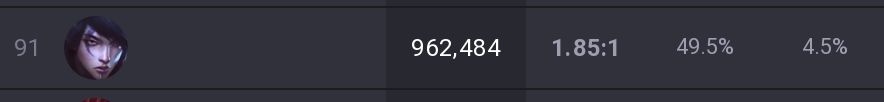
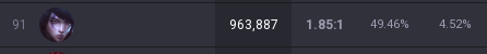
[411,34,501,62] 962,484 -> [229,17,278,32] 963,887
[676,34,736,60] 49.5% -> [370,17,409,31] 49.46%
[802,34,850,60] 4.5% -> [439,17,472,31] 4.52%

